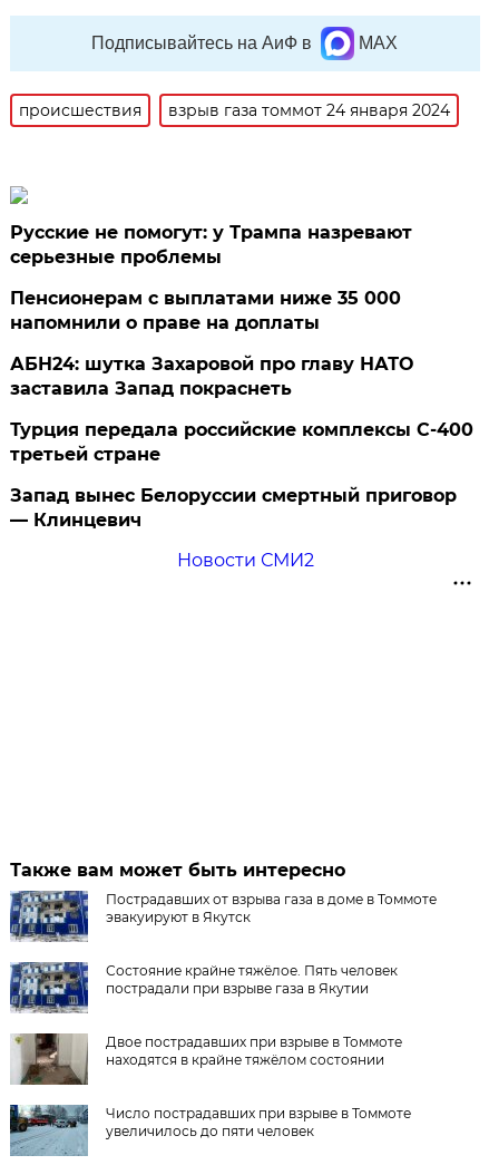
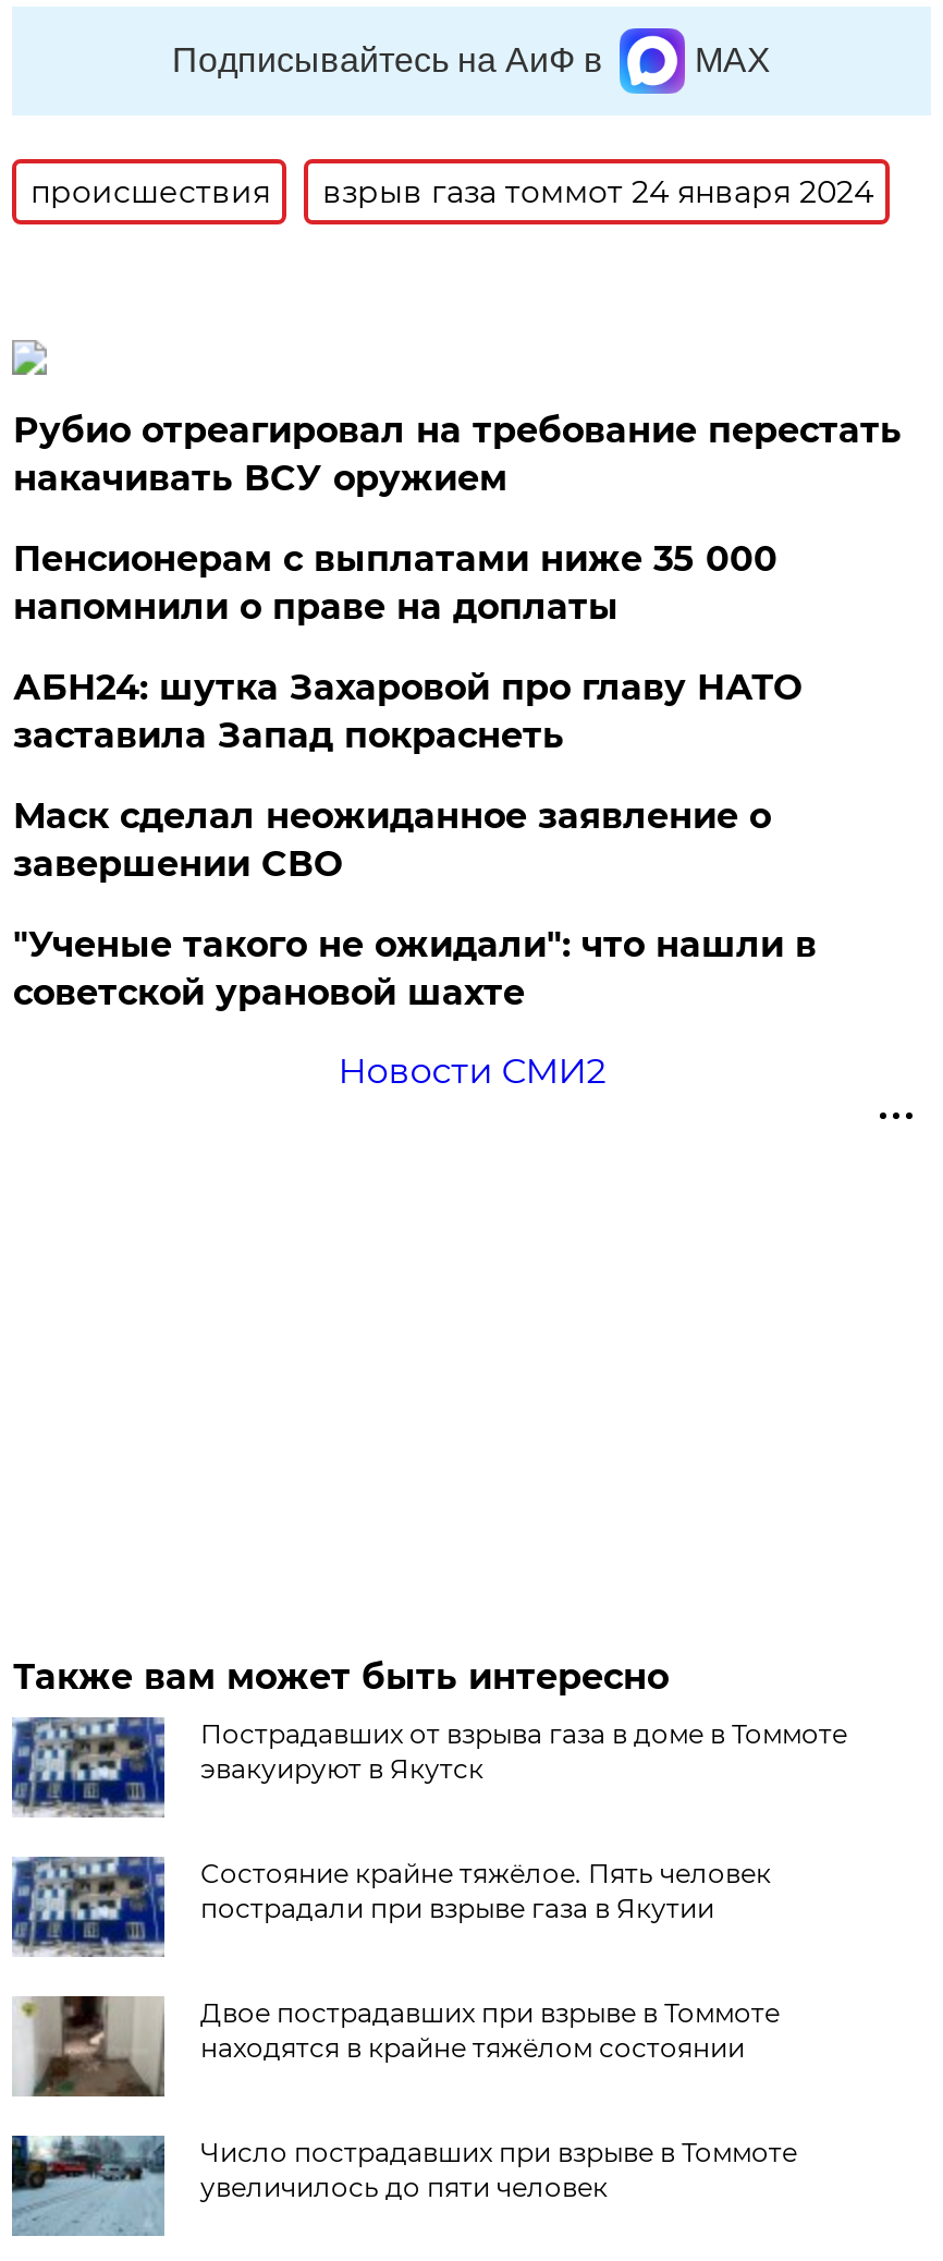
[10,222,413,268] Русские не помогут: у Трампа назревают | серьезные проблемы -> [13,410,901,499] Рубио отреагировал на требование перестать | накачивать ВСУ оружием
[10,419,474,465] Турция передала российские комплексы С-400 | третьей стране -> [13,796,771,885] Маск сделал неожиданное заявление о | завершении СВО
[10,485,457,531] Запад вынес Белоруссии смертный приговор | — Клинцевич -> [13,924,816,1014] "Ученые такого не ожидали": что нашли в | советской урановой шахте

